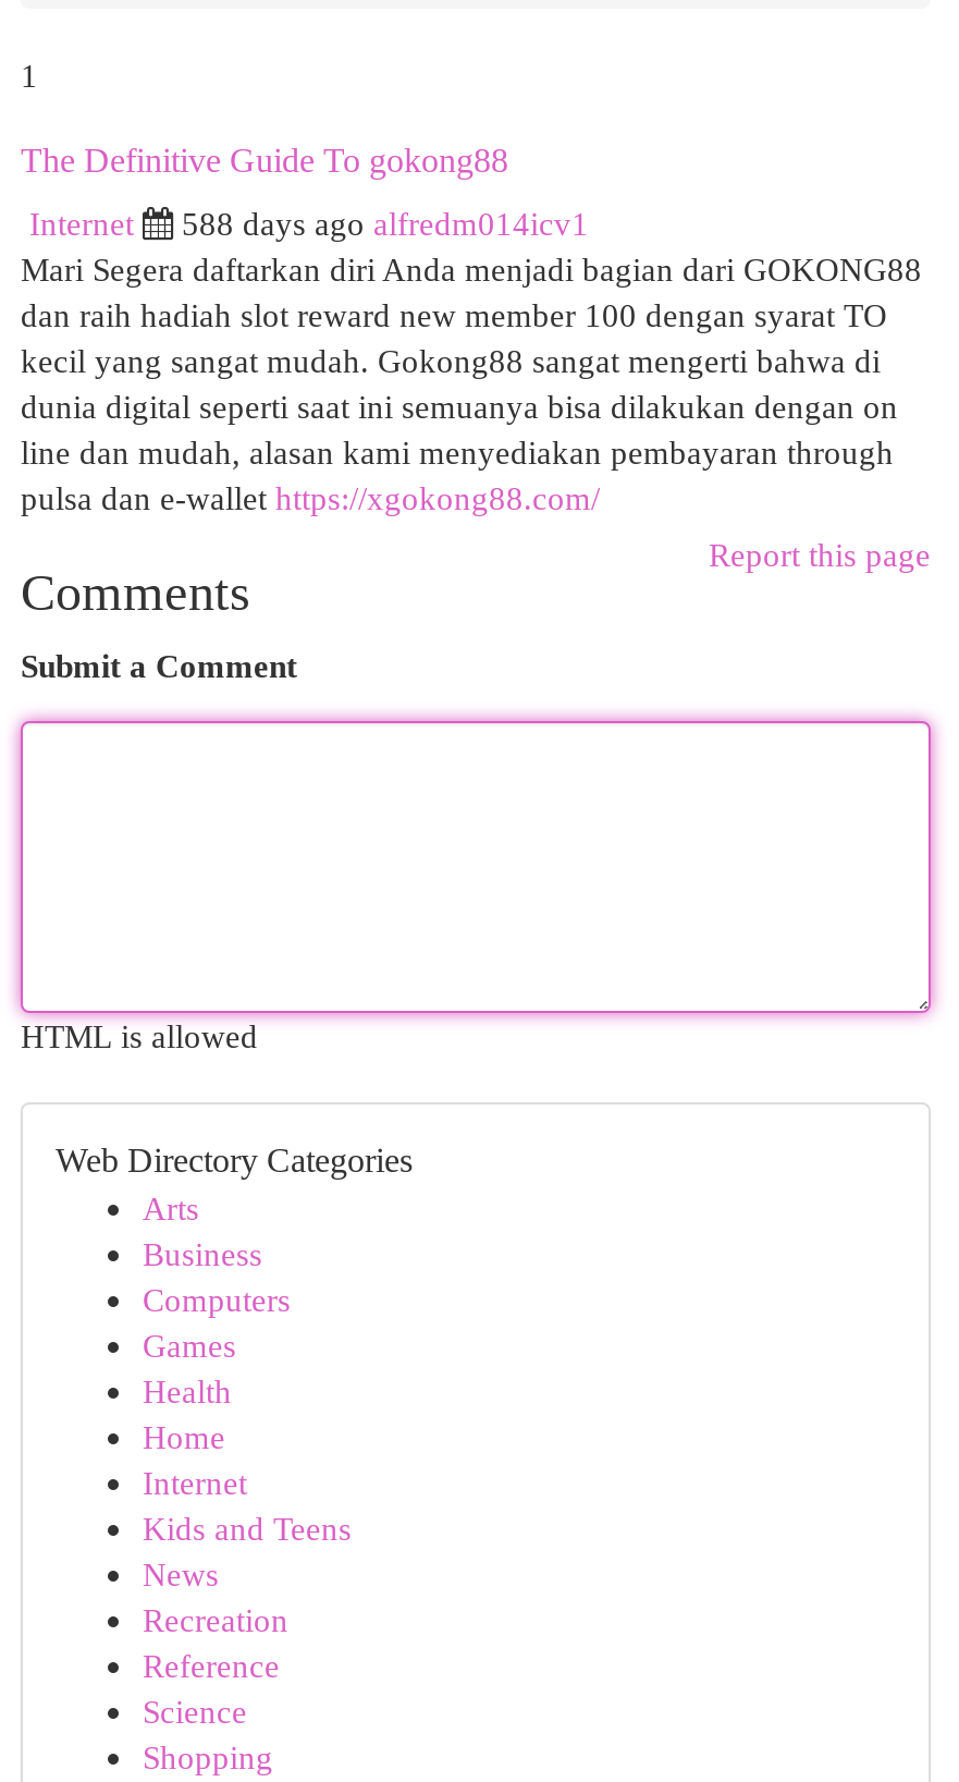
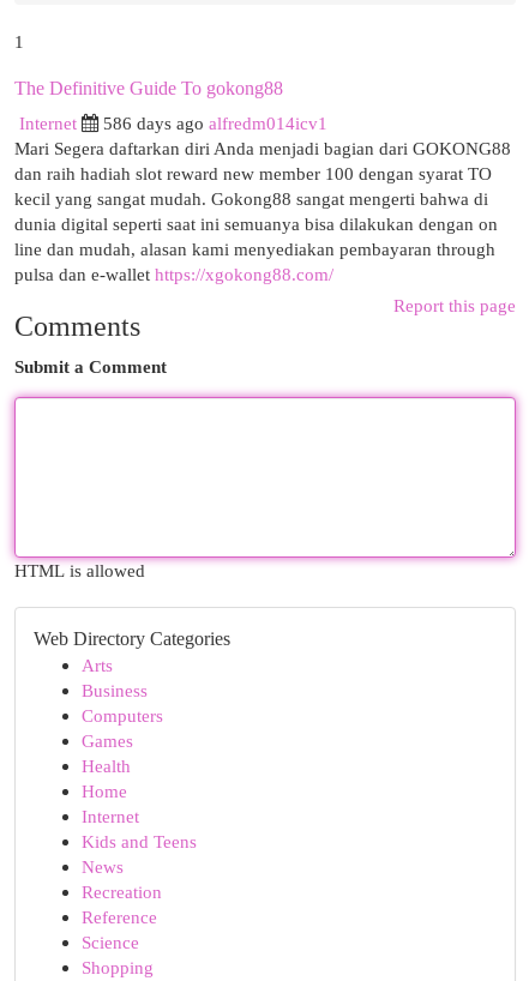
[182,205,589,242] 588 days ago alfredm014icv1 -> [103,113,327,133] 586 days ago alfredm014icv1

